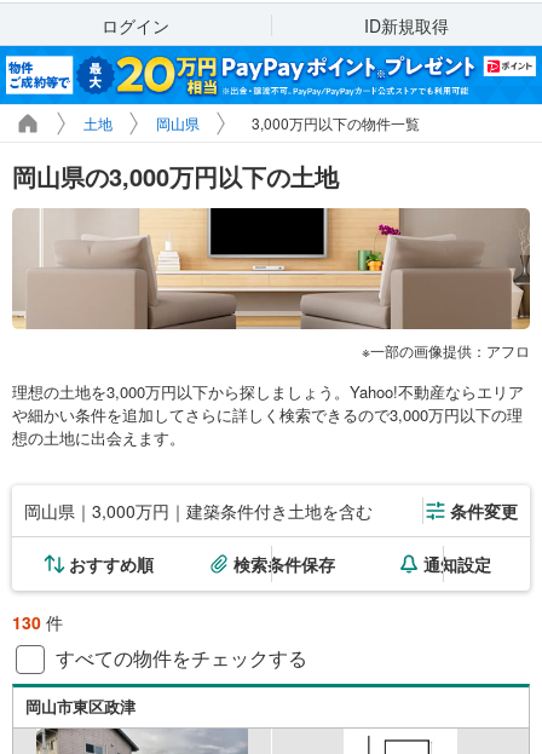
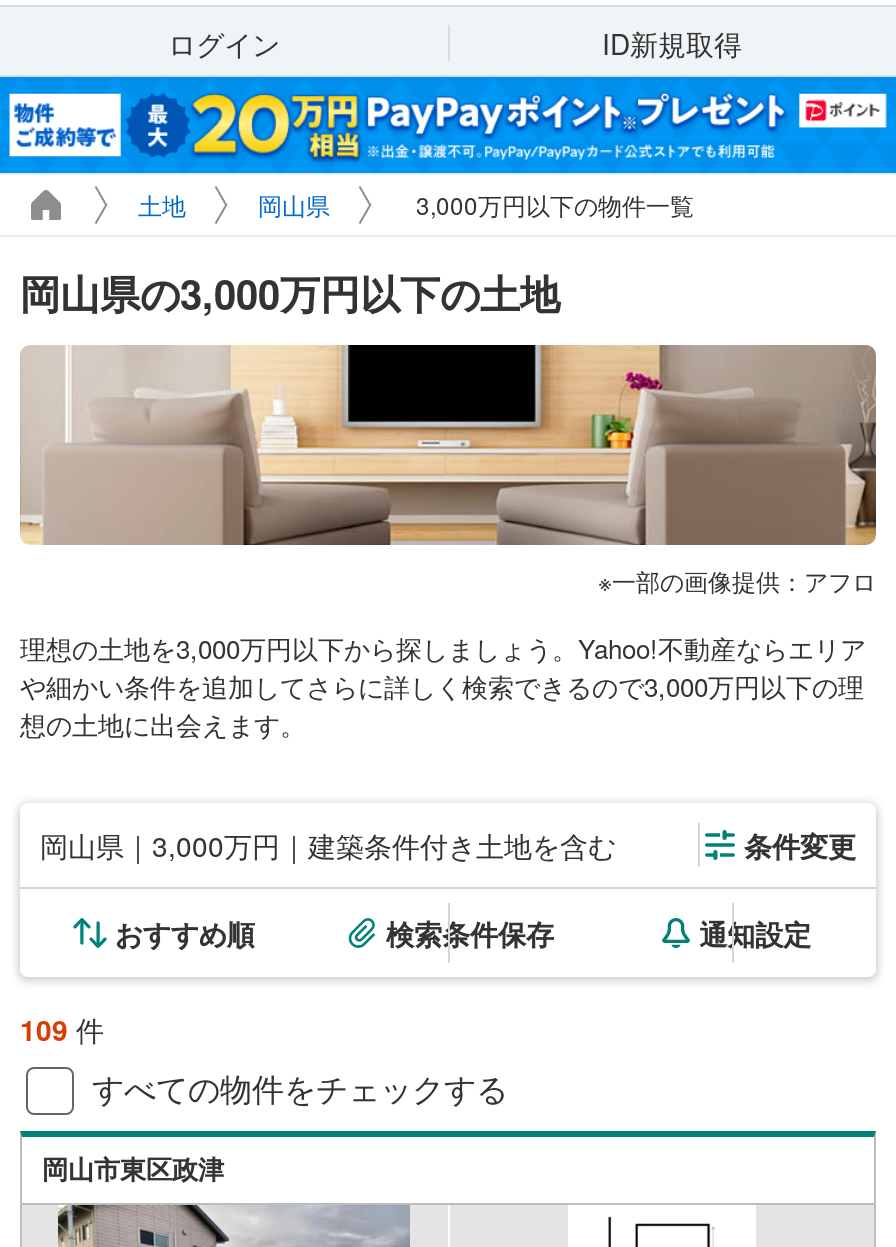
[12,610,63,634] 130件 -> [20,1009,104,1049] 109件

